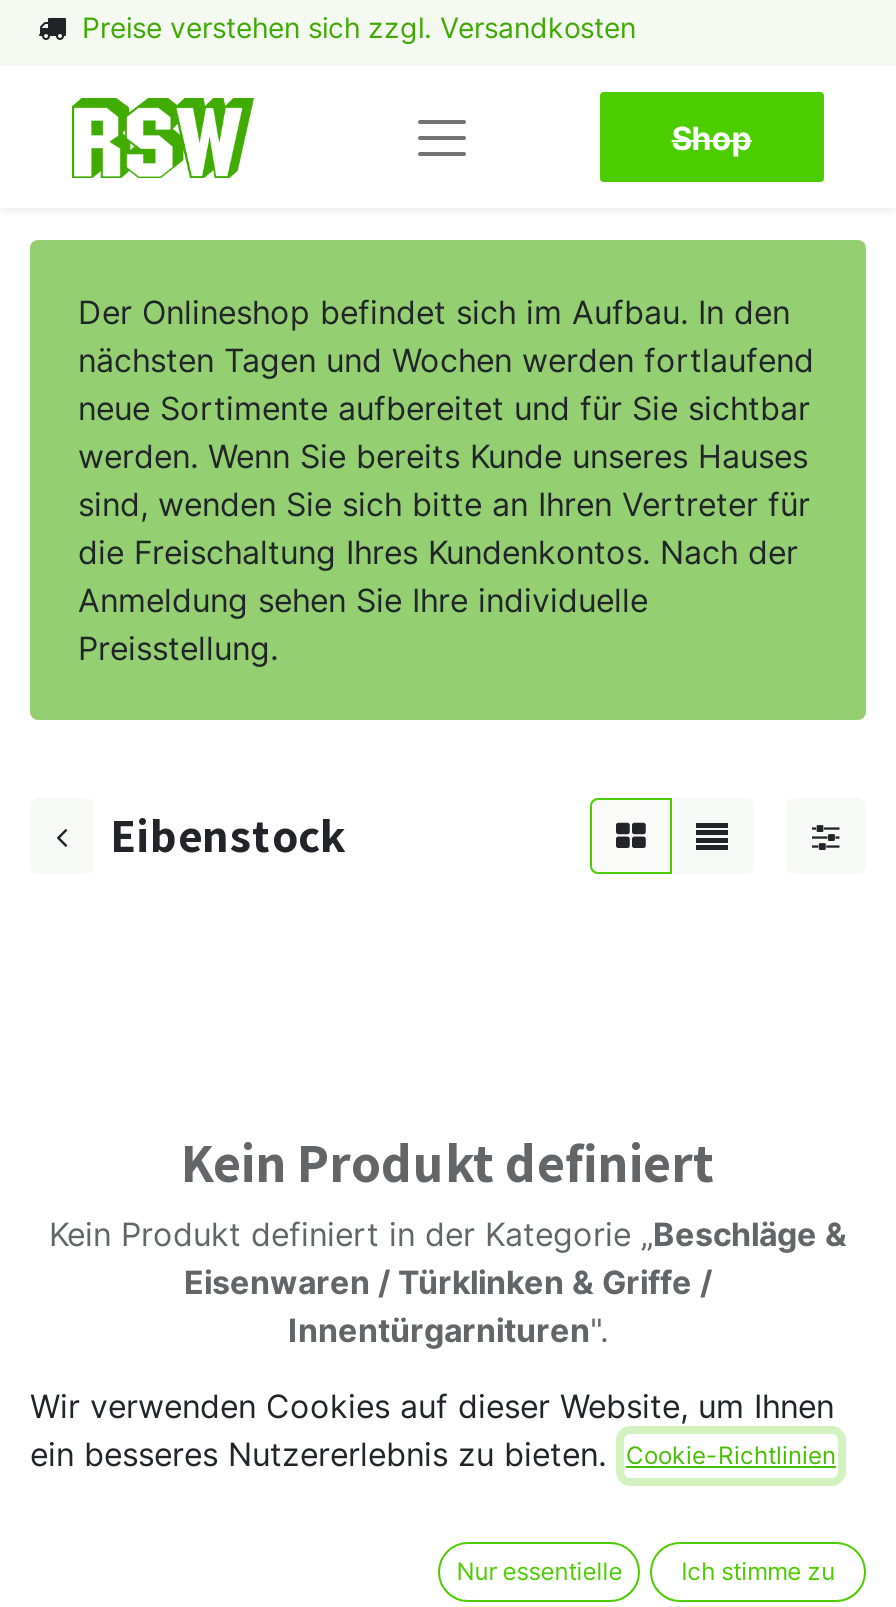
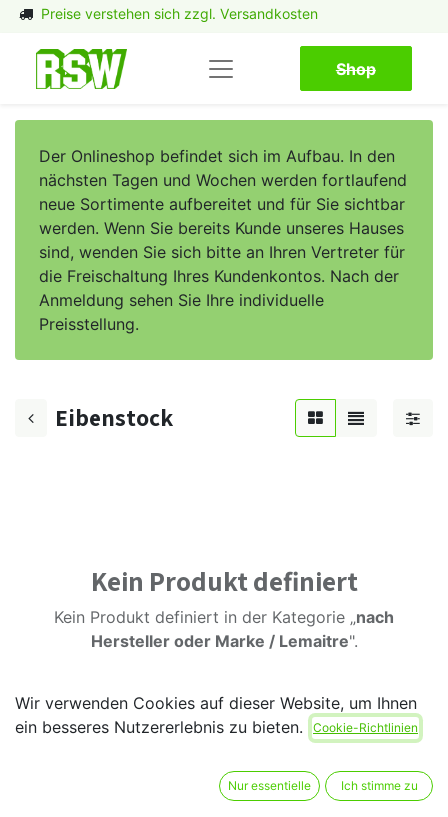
[49,1214,847,1350] Kein Produkt definiert in der Kategorie „Beschläge & | Eisenwaren / Türklinken & Griffe / | Innentürgarnituren". -> [54,607,394,651] Kein Produkt definiert in der Kategorie „nach | Hersteller oder Marke / Lemaitre".

